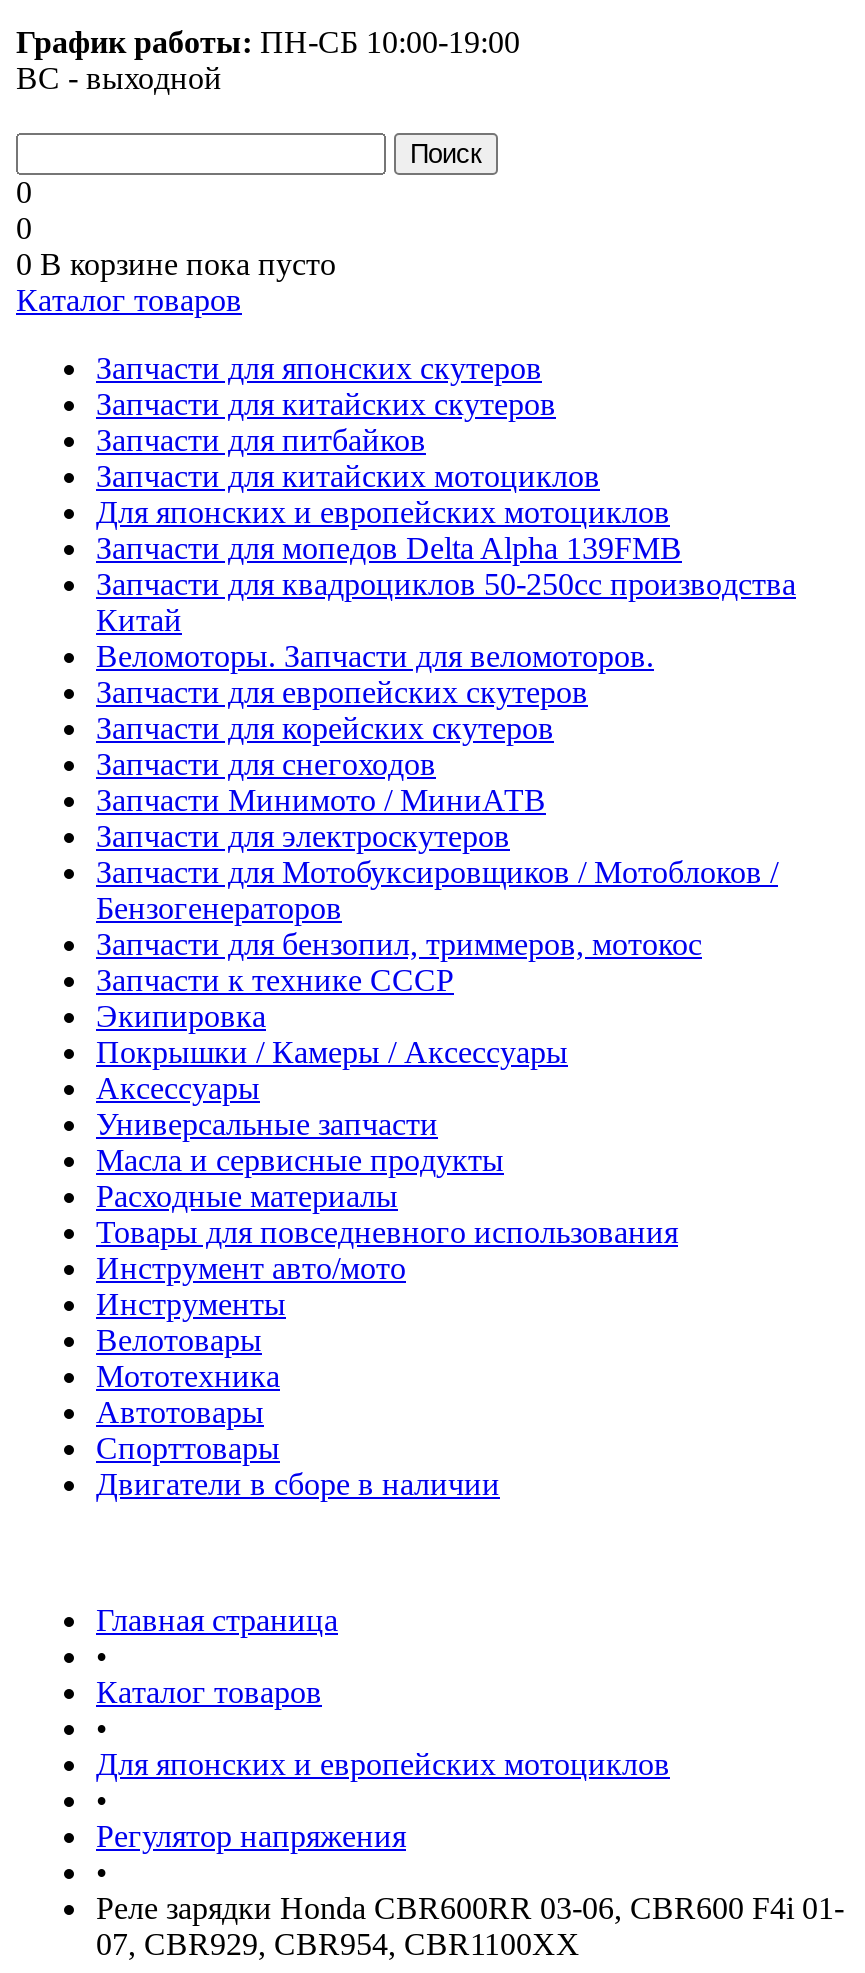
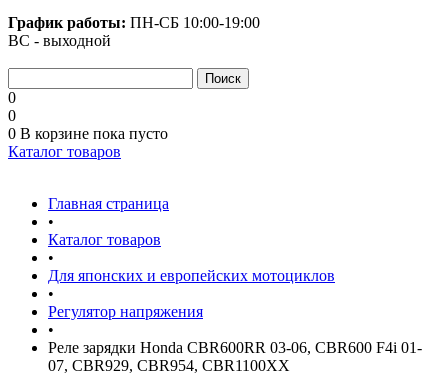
[96,351,796,1501] Запчасти для японских скутеров | Запчасти для китайских скутеров | Запчасти для питбайков | Запчасти для китайских мотоциклов | Для японских и европейских мотоциклов | Запчасти для мопедов Delta Alpha 139FMB | Запчасти для квадроциклов 50-250сс производства | Китай | Веломоторы. Запчасти для веломоторов. | Запчасти для европейских скутеров | Запчасти для корейских скутеров | Запчасти для снегоходов | Запчасти Минимото / МиниАТВ | Запчасти для электроскутеров | Запчасти для Мотобуксировщиков / Мотоблоков / | Бензогенераторов | Запчасти для бензопил, триммеров, мотокос | Запчасти к технике СССР | Экипировка | Покрышки / Камеры / Аксессуары | Аксессуары | Универсальные запчасти | Масла и сервисные продукты | Расходные материалы | Товары для повседневного использования | Инструмент авто/мото | Инструменты | Велотовары | Мототехника | Автотовары | Спорттовары | Двигатели в сборе в наличии -> none

